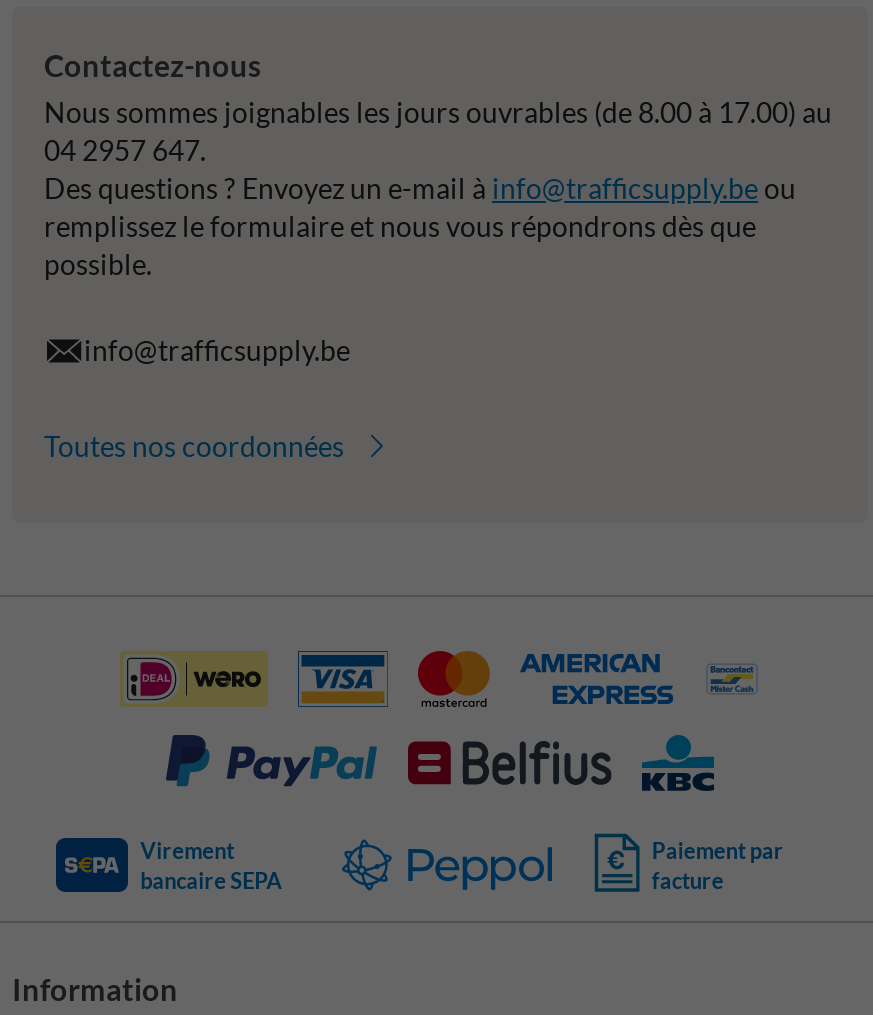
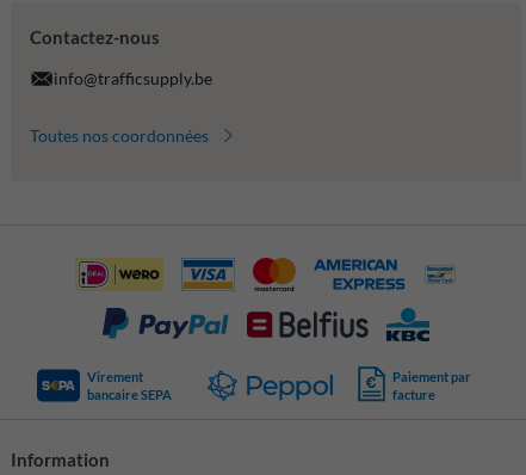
[44,94,832,280] Nous sommes joignables les jours ouvrables (de 8.00 à 17.00) au | 04 2957 647. | Des questions ? Envoyez un e-mail à info@trafficsupply.be ou | remplissez le formulaire et nous vous répondrons dès que | possible. -> none

